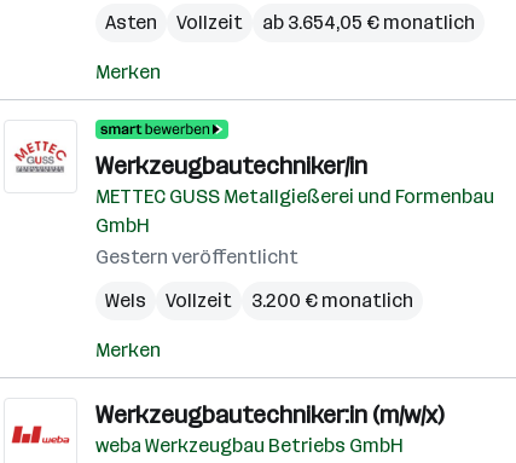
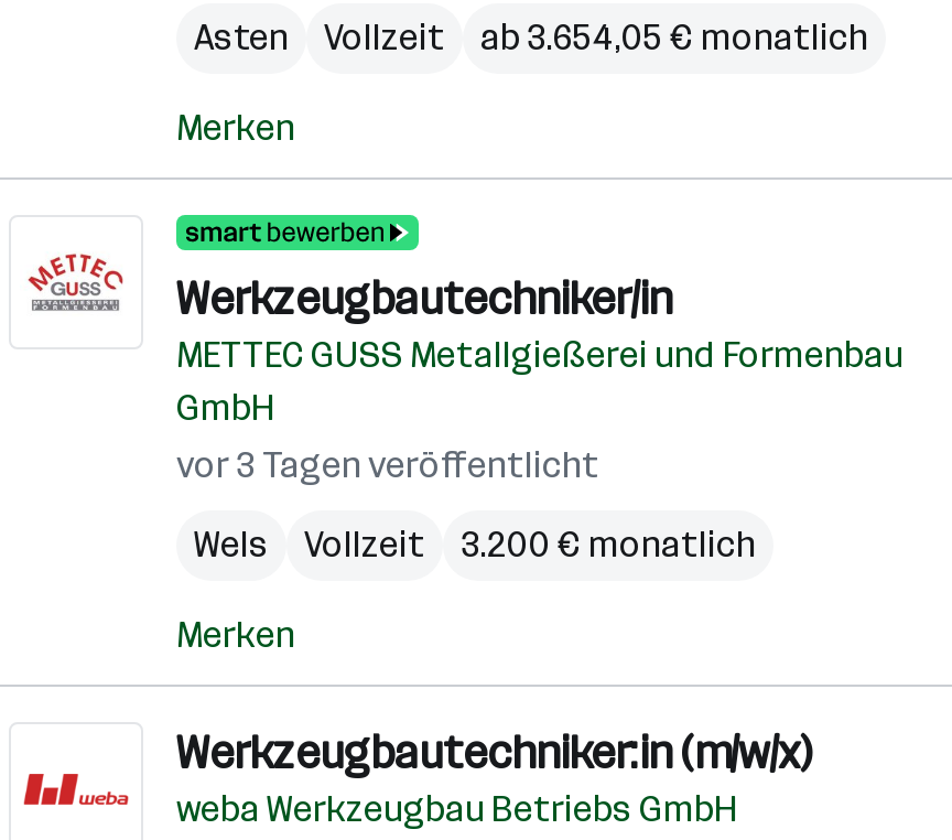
[95,245,298,268] Gestern veröffentlicht -> [176,444,599,486] vor 3 Tagen veröffentlicht

